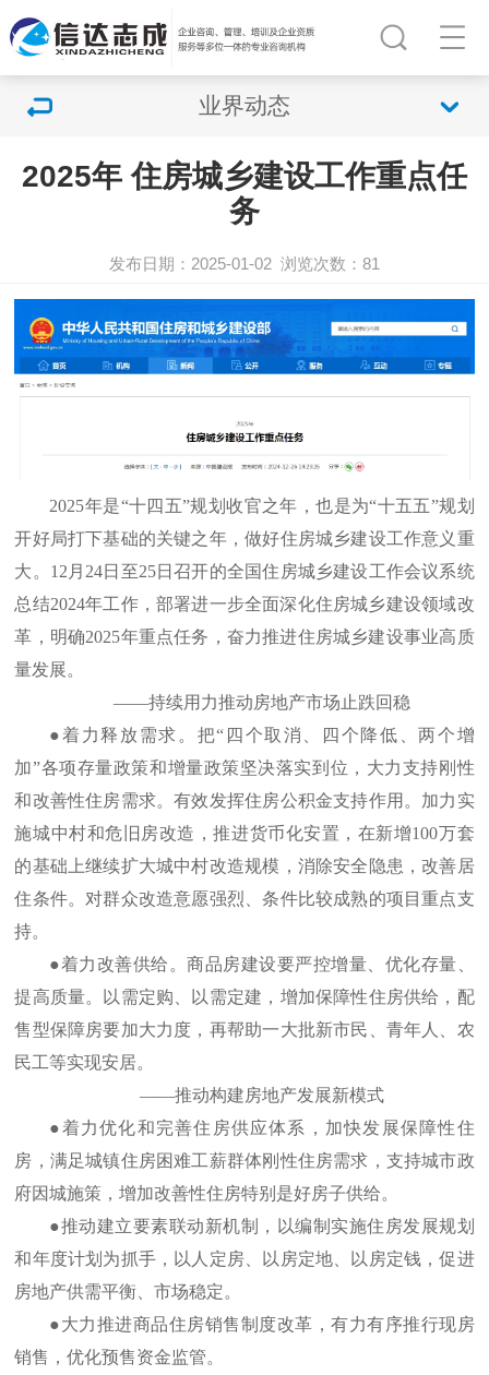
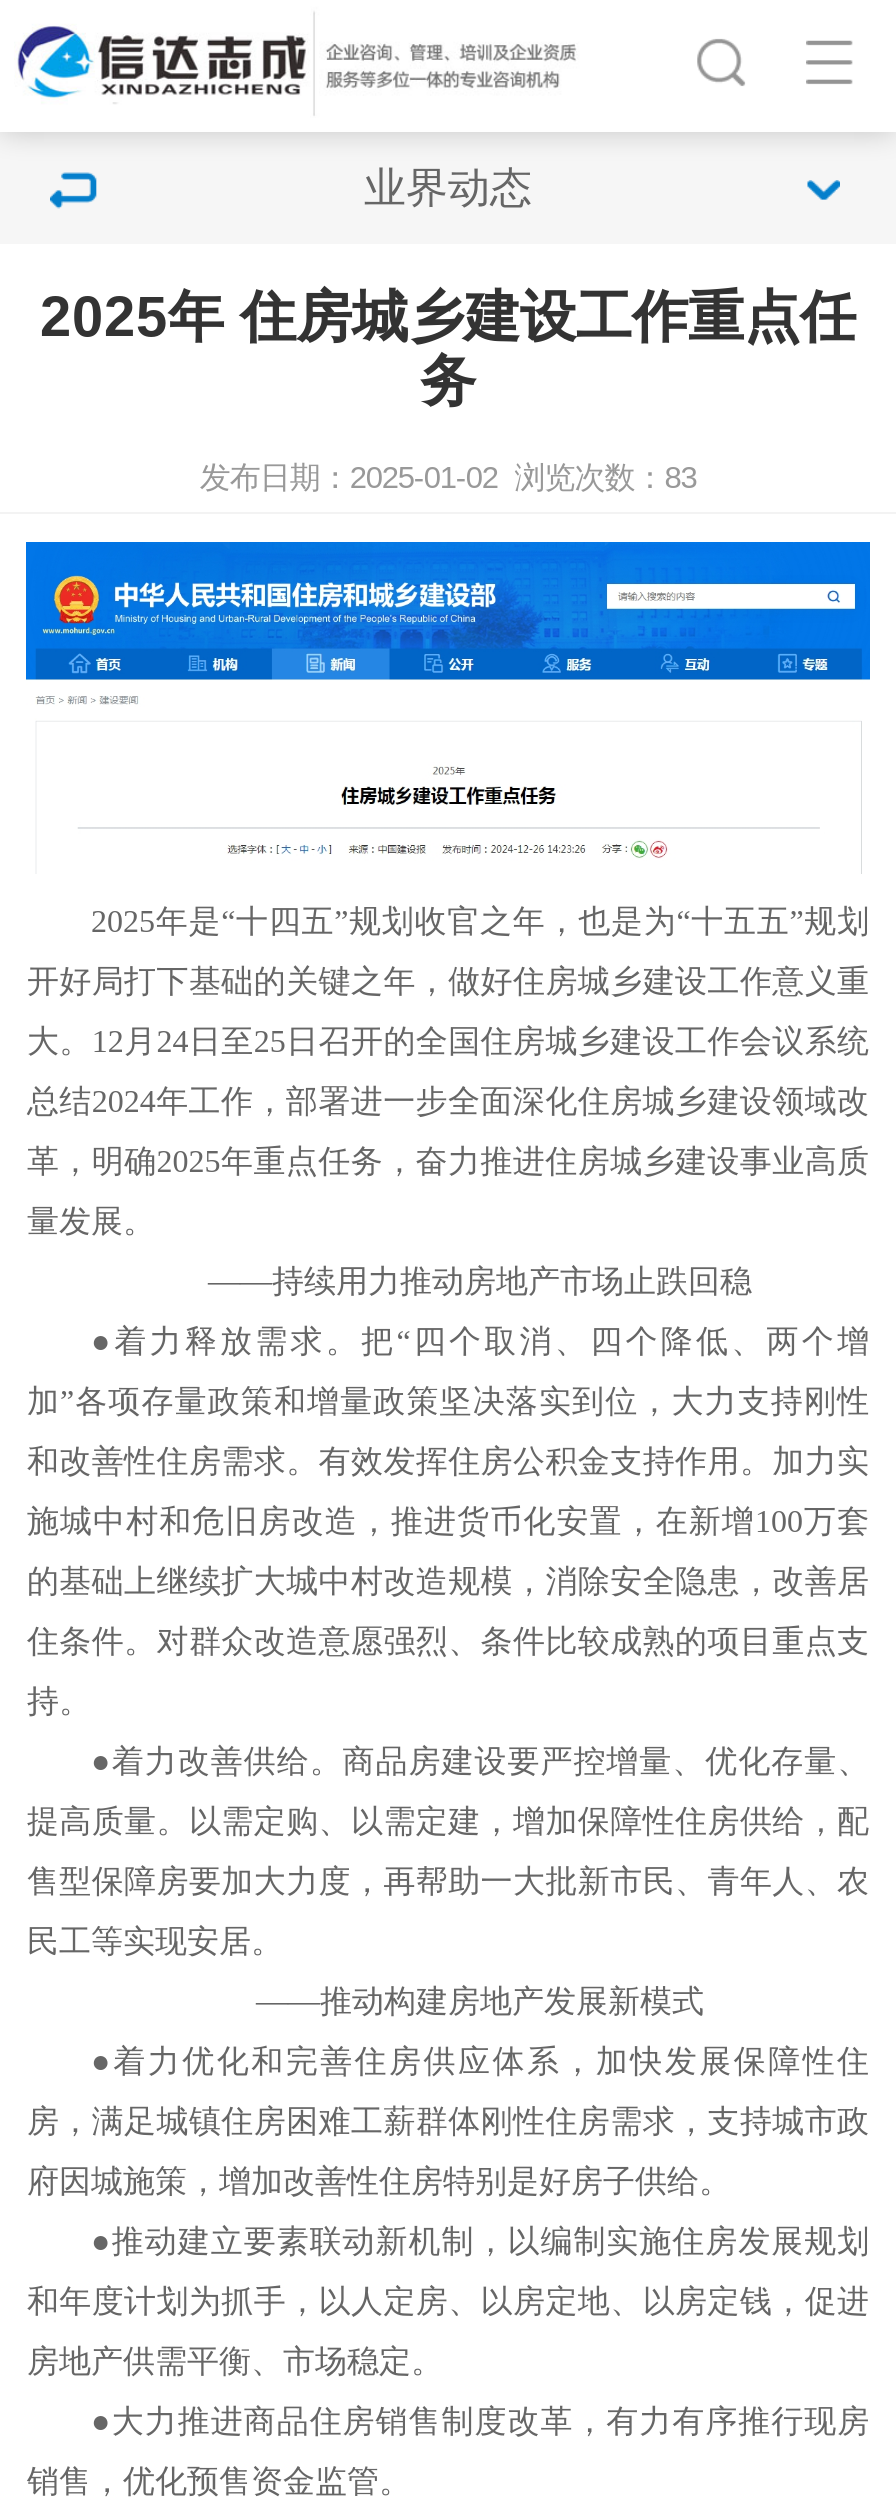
[109,254,380,273] 发布日期：2025-01-02 浏览次数：81 -> [200,460,696,494] 发布日期：2025-01-02 浏览次数：83

